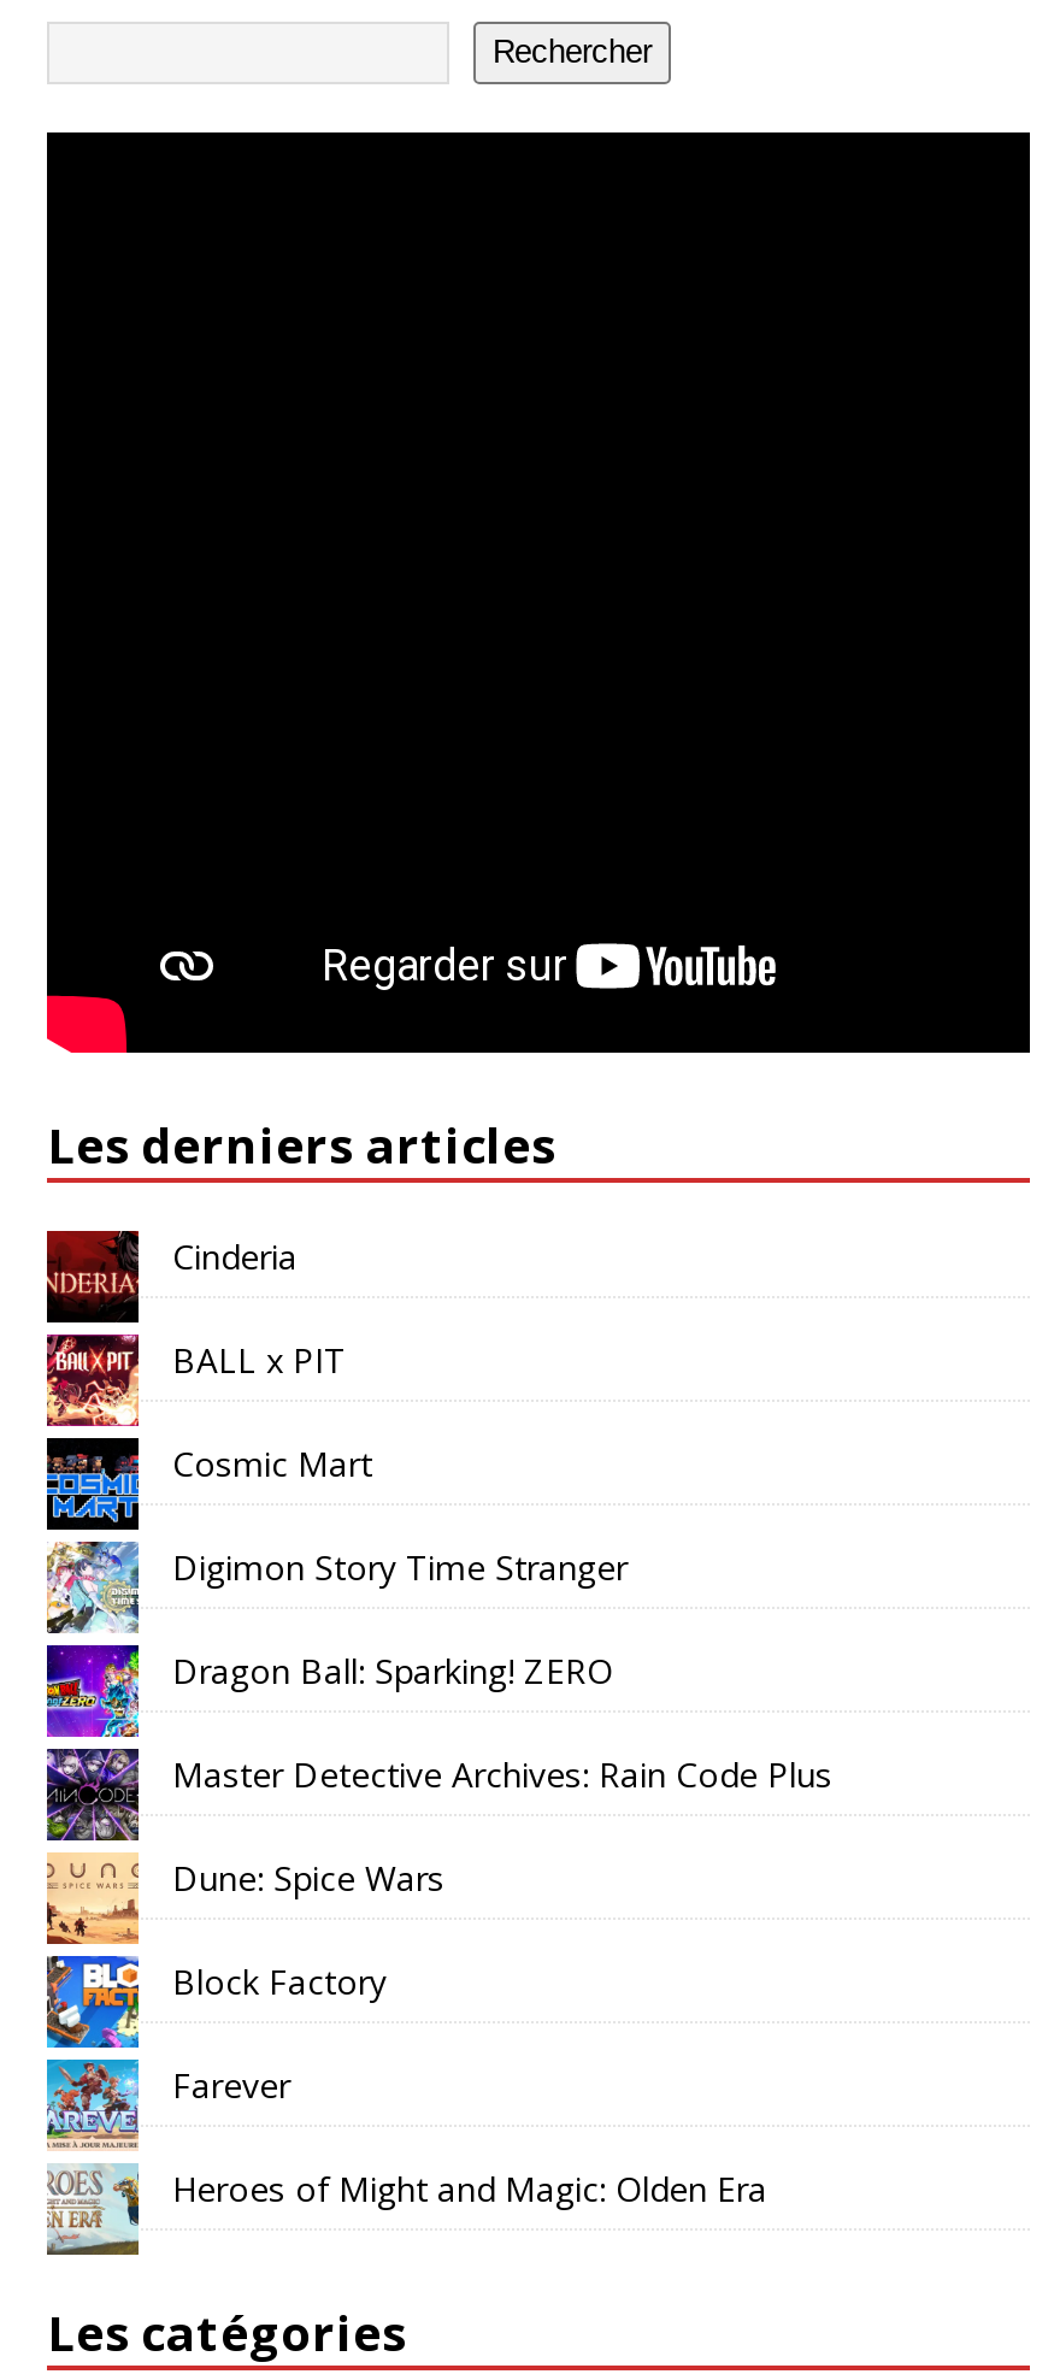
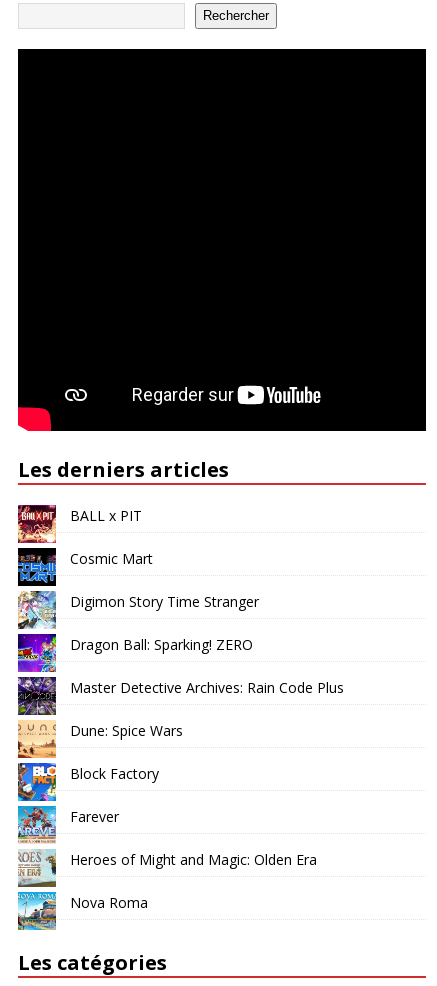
[45,1229,298,1325] [image] | Cinderia -> none
moved [172,1337,832,2211] -> [70,506,344,869]: BALL x PIT | Cosmic Mart | Digimon Story Time Stranger | ... | Farever | Heroes of Might and Magic: Olden Era
none -> [17,891,148,931] [image] | Nova Roma

